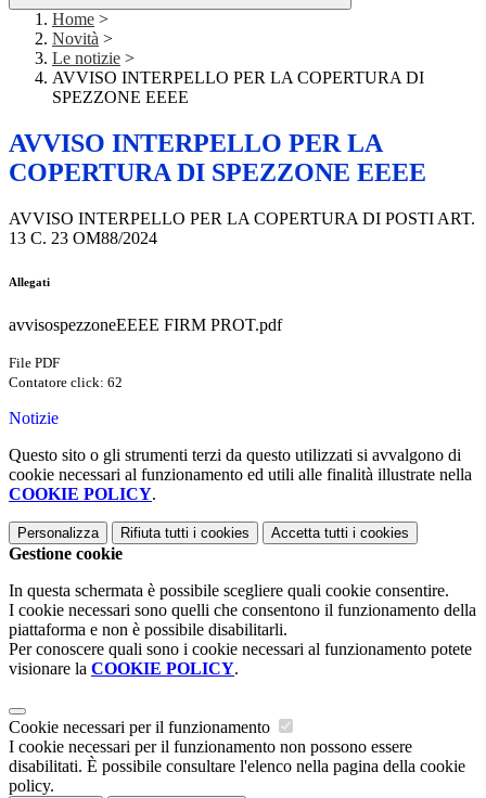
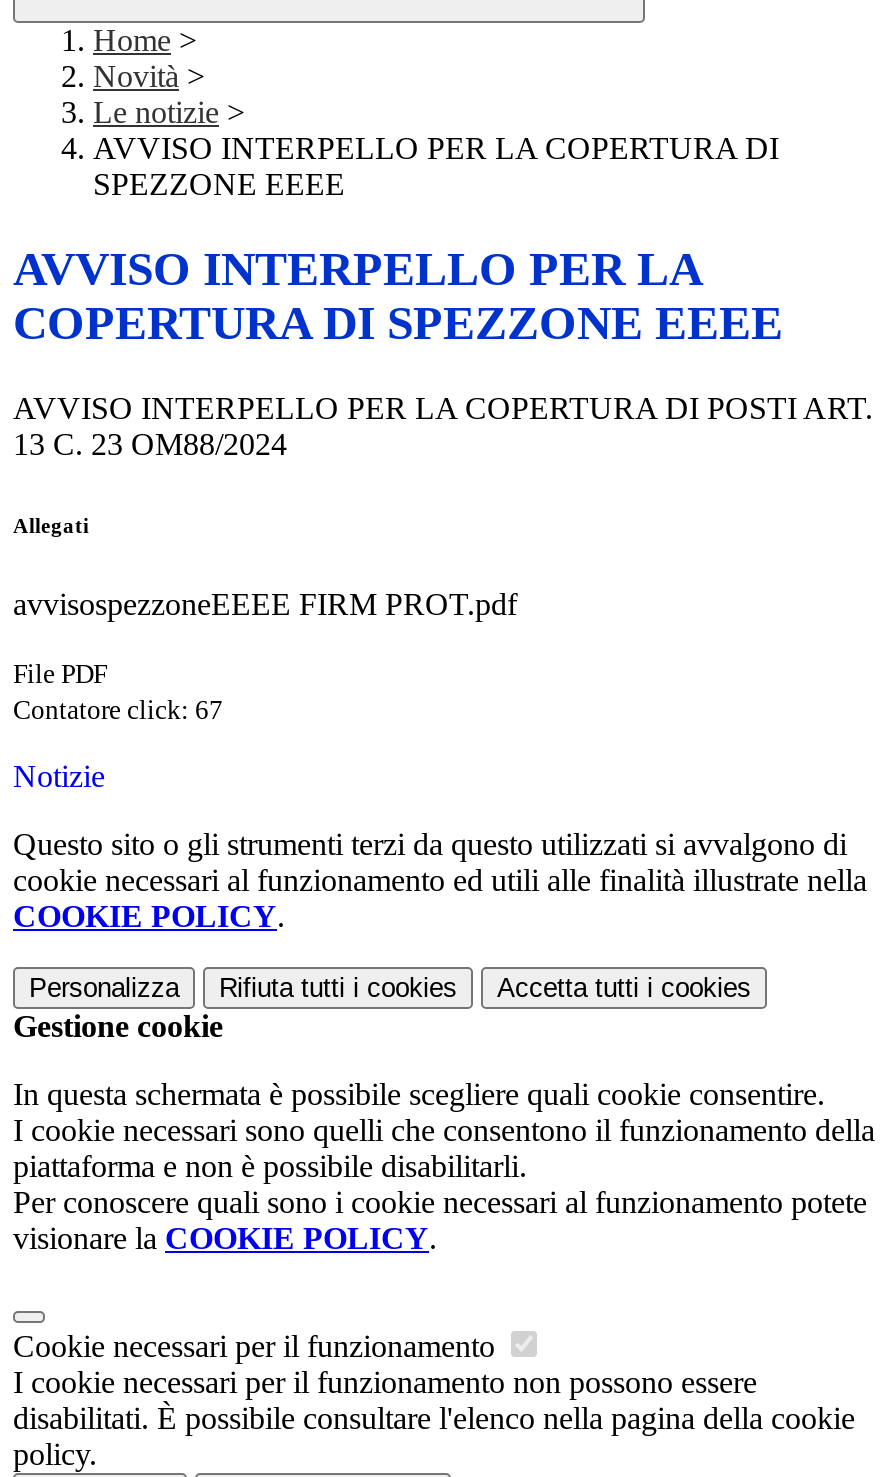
[9,374,123,390] Contatore click: 62 -> [13,695,223,725] Contatore click: 67

